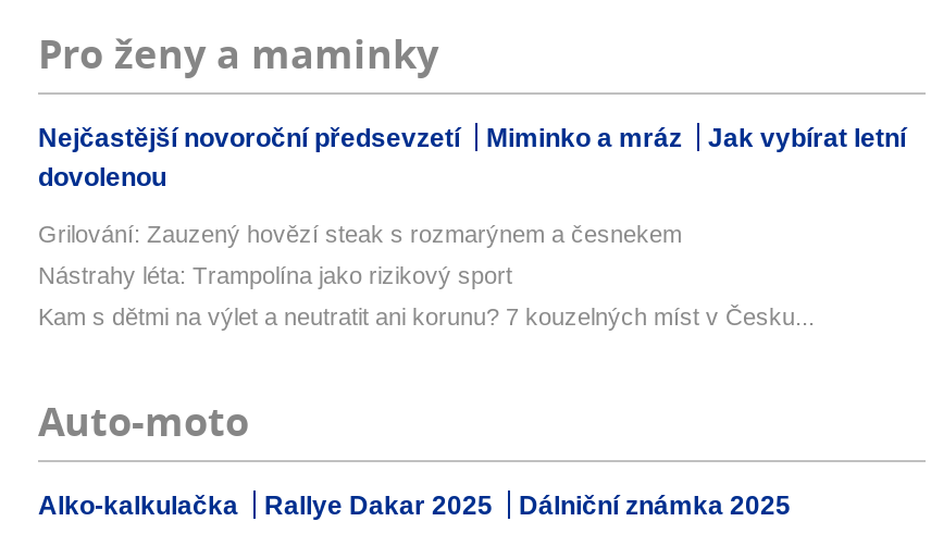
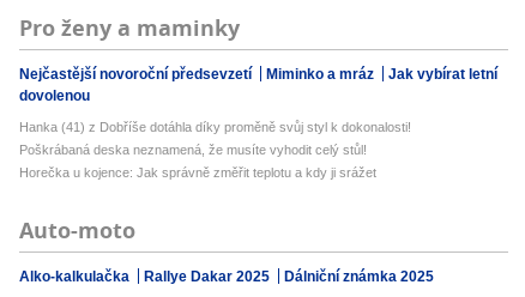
[38,221,682,247] Grilování: Zauzený hovězí steak s rozmarýnem a česnekem -> [19,120,411,134] Hanka (41) z Dobříše dotáhla díky proměně svůj styl k dokonalosti!
[38,263,512,289] Nástrahy léta: Trampolína jako rizikový sport -> [19,143,367,157] Poškrábaná deska neznamená, že musíte vyhodit celý stůl!
[38,304,815,330] Kam s dětmi na výlet a neutratit ani korunu? 7 kouzelných míst v Česku... -> [19,166,376,180] Horečka u kojence: Jak správně změřit teplotu a kdy ji srážet

